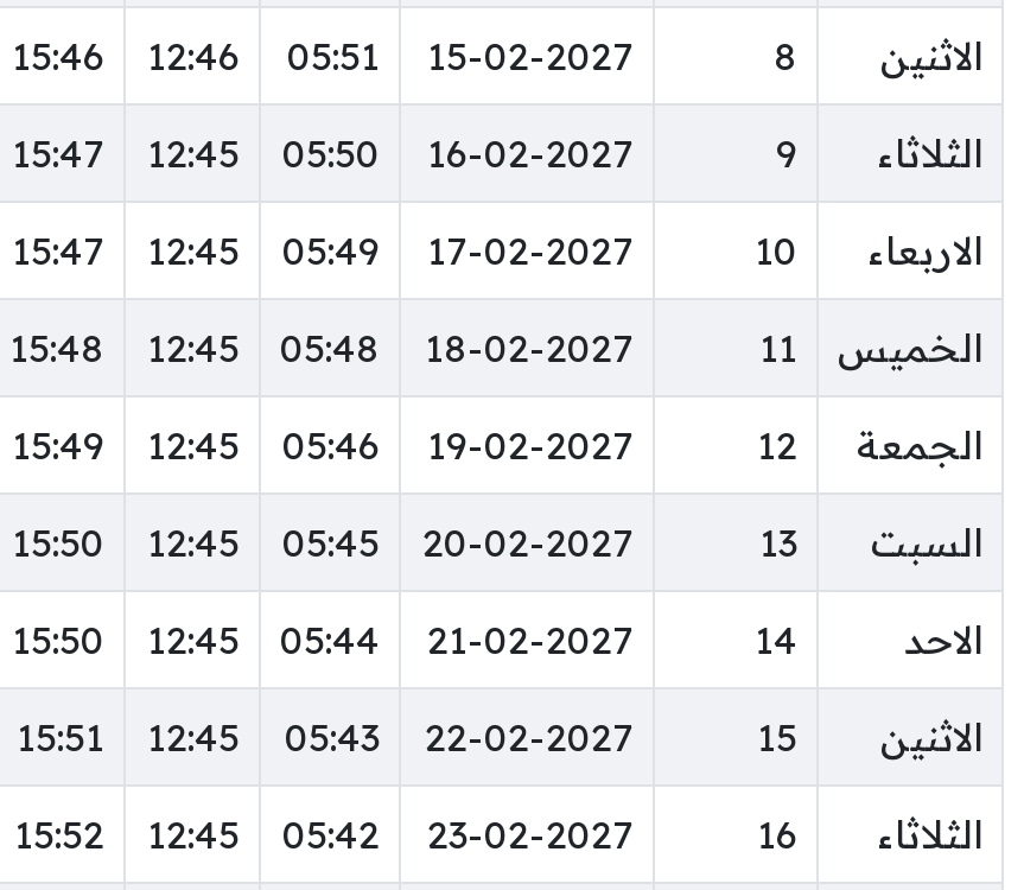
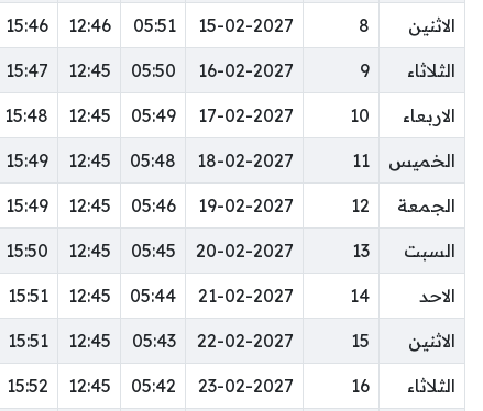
[12,227,634,274] 15:47 12:45 05:49 17-02-2027 -> [4,104,294,126] 15:48 12:45 05:49 17-02-2027
[9,324,634,371] 15:48 12:45 05:48 18-02-2027 -> [6,149,294,171] 15:49 12:45 05:48 18-02-2027
[12,616,634,663] 15:50 12:45 05:44 21-02-2027 -> [8,285,294,307] 15:51 12:45 05:44 21-02-2027

